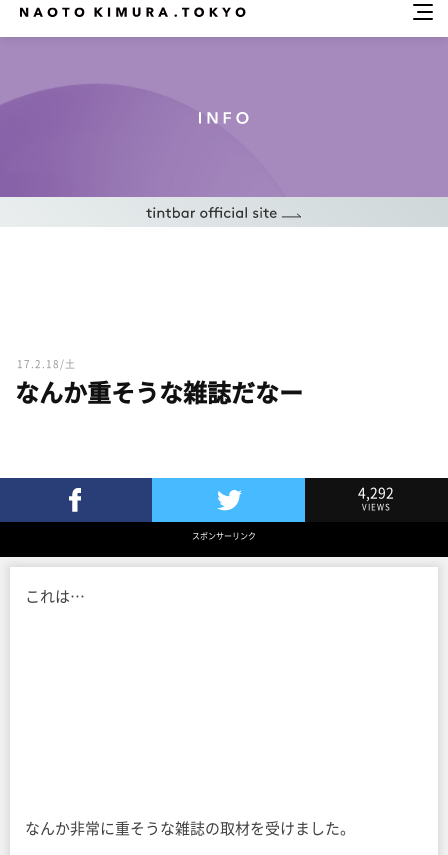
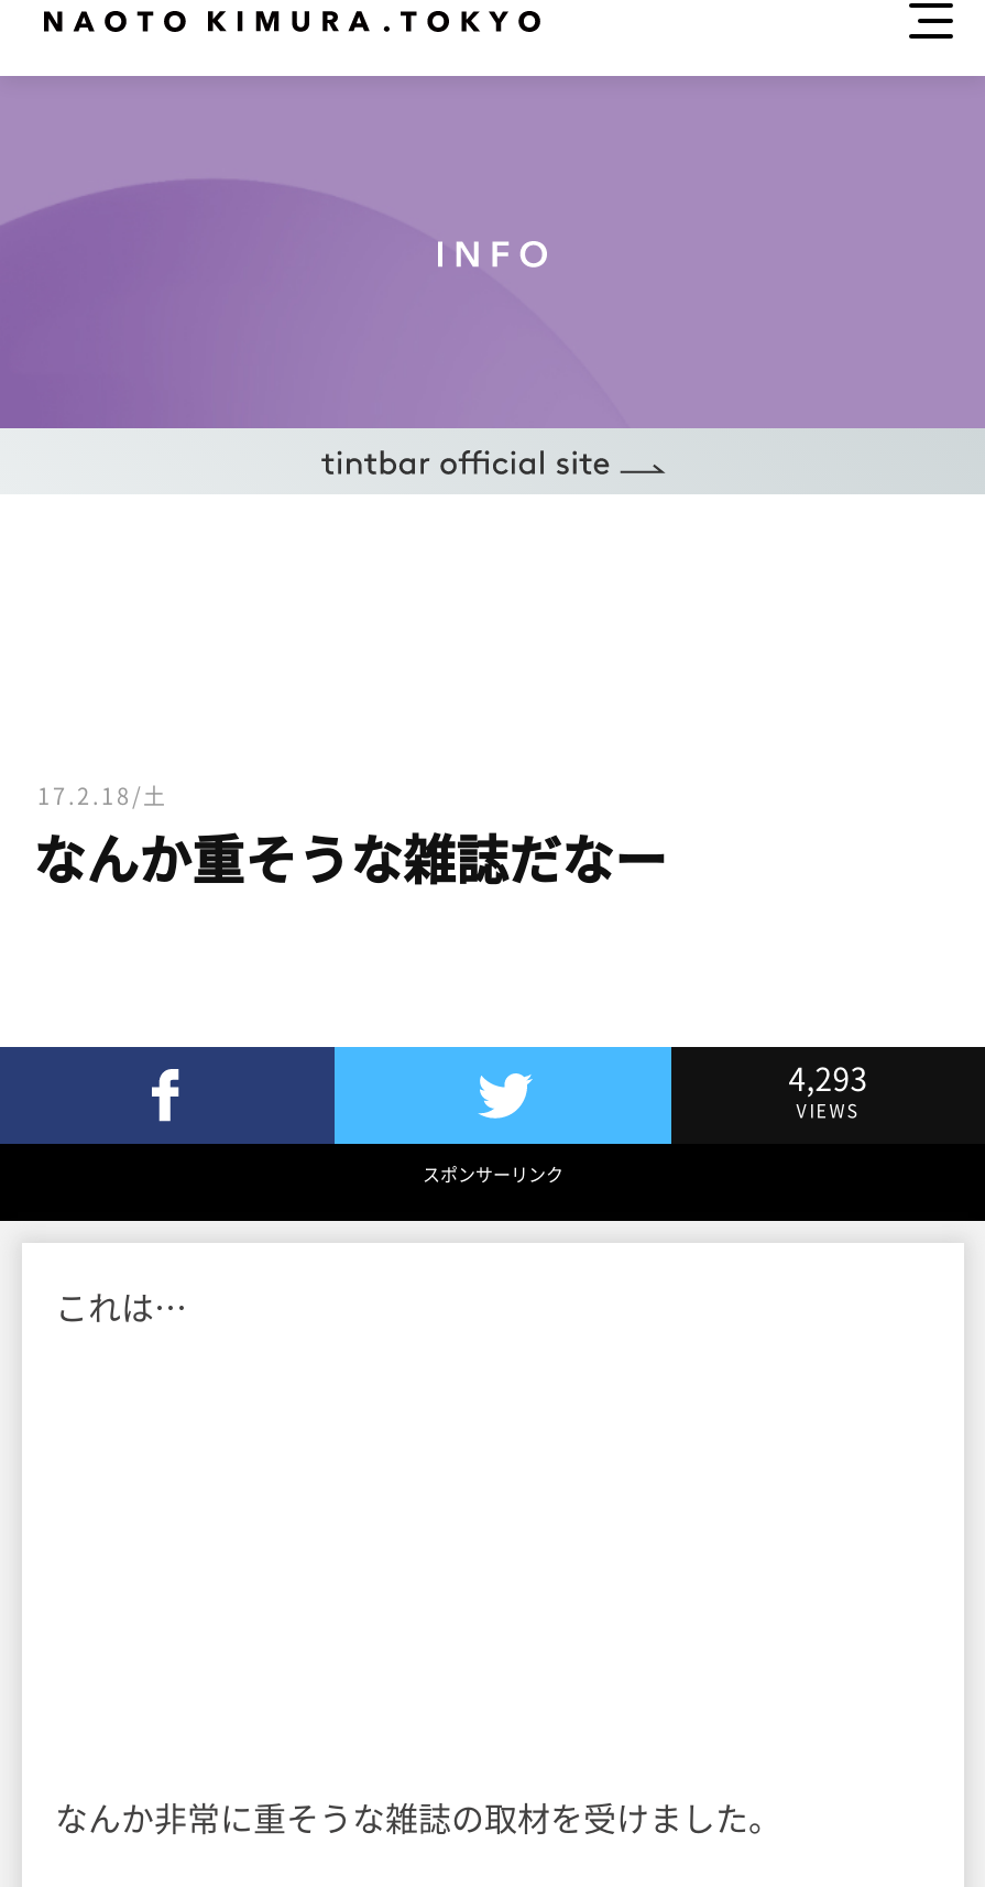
[358,486,394,500] 4,292 -> [789,1065,868,1095] 4,293

